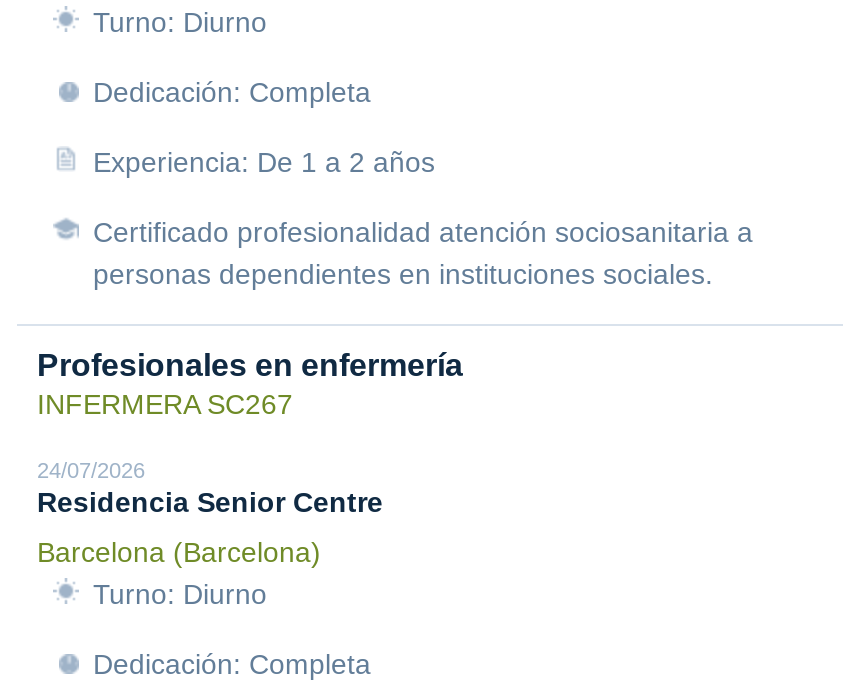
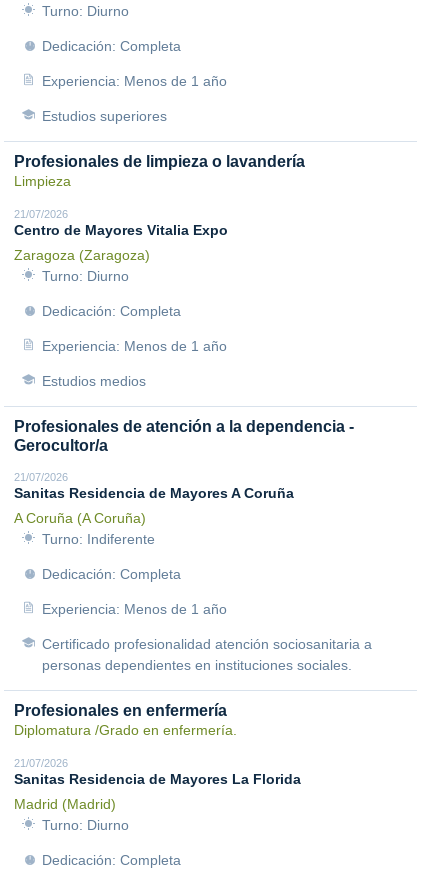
[93,146,435,178] Experiencia: De 1 a 2 años -> [14,73,354,617] Experiencia: Menos de 1 año | Estudios superiores | Profesionales de limpieza o lavandería | Limpieza | 21/07/2026 | Centro de Mayores Vitalia Expo | Zaragoza (Zaragoza) | Turno: Diurno | Dedicación: Completa | Experiencia: Menos de 1 año | Estudios medios | Profesionales de atención a la dependencia - | Gerocultor/a | 21/07/2026 | Sanitas Residencia de Mayores A Coruña | A Coruña (A Coruña) | Turno: Indiferente | Dedicación: Completa | Experiencia: Menos de 1 año
[37,388,293,420] INFERMERA SC267 -> [14,722,237,738] Diplomatura /Grado en enfermería.
[37,458,383,518] 24/07/2026 | Residencia Senior Centre -> [14,757,301,787] 21/07/2026 | Sanitas Residencia de Mayores La Florida
[37,536,321,568] Barcelona (Barcelona) -> [14,796,116,812] Madrid (Madrid)

